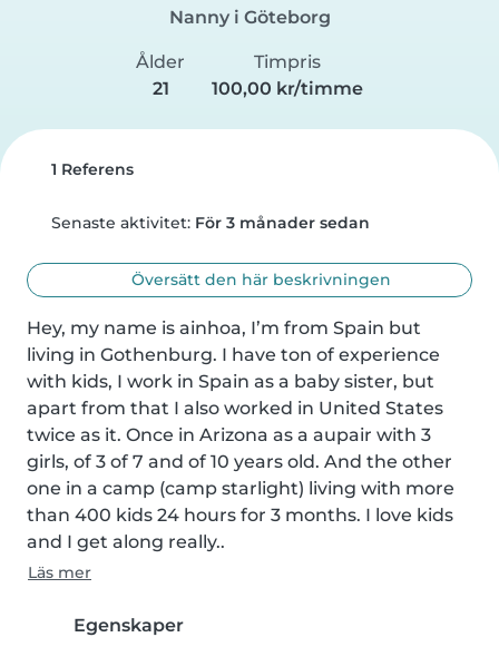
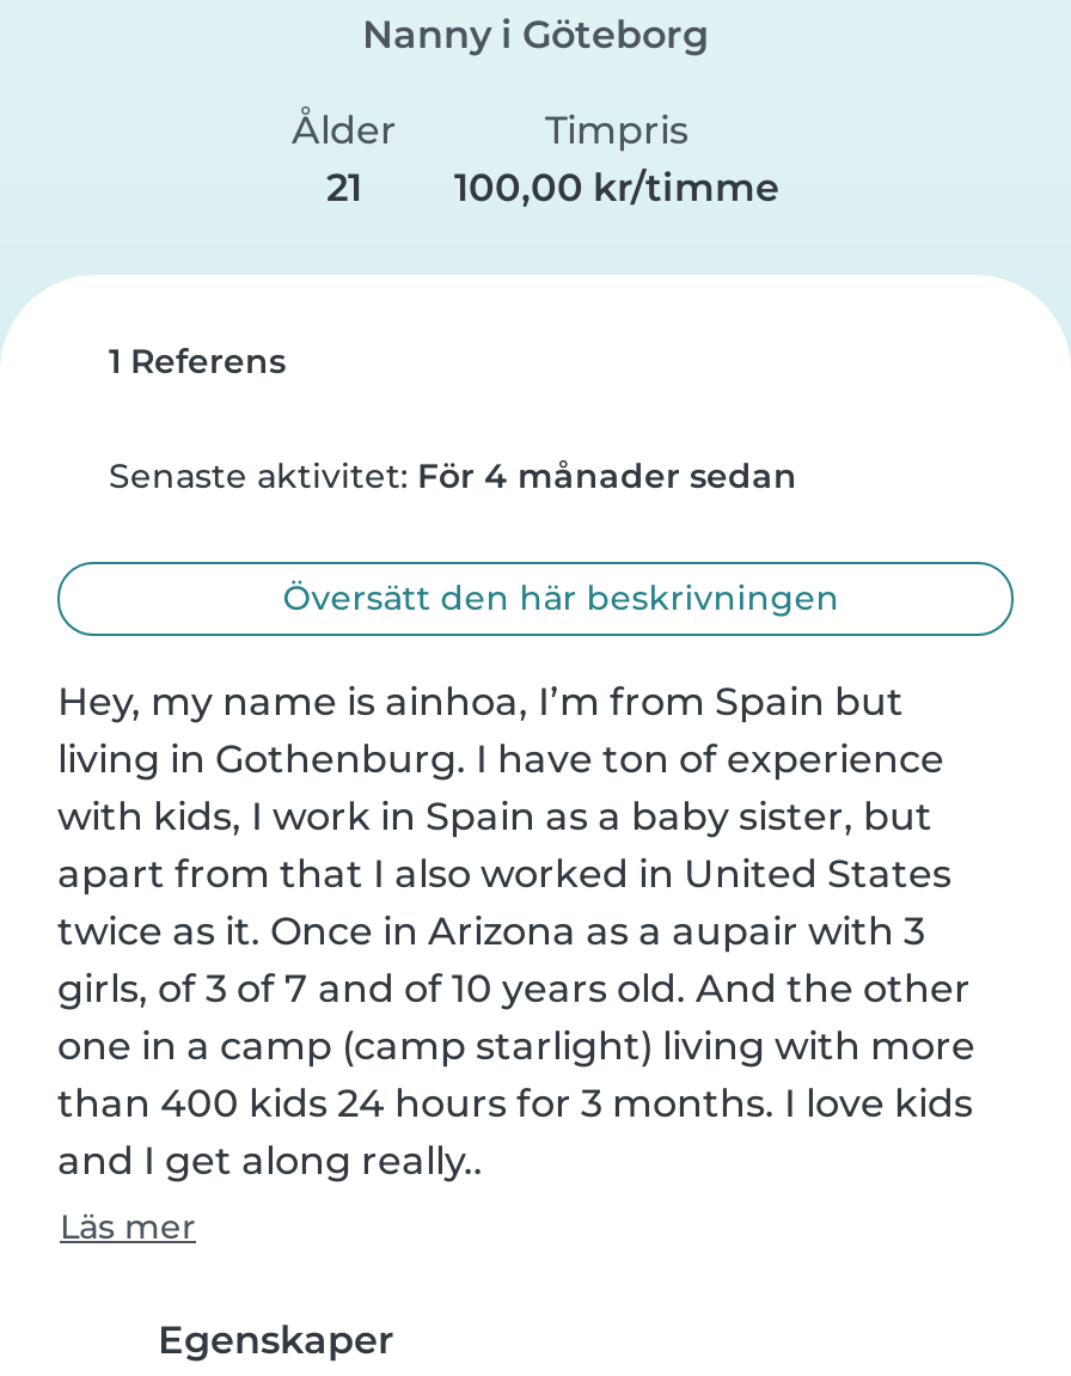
[46,213,369,233] Senaste aktivitet: För 3 månader sedan -> [99,454,797,497] Senaste aktivitet: För 4 månader sedan

